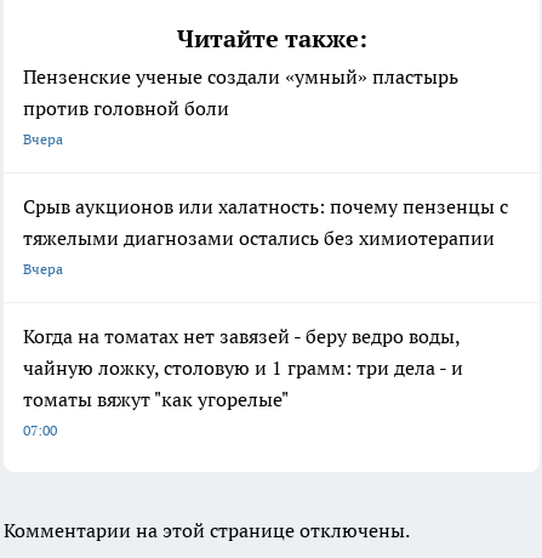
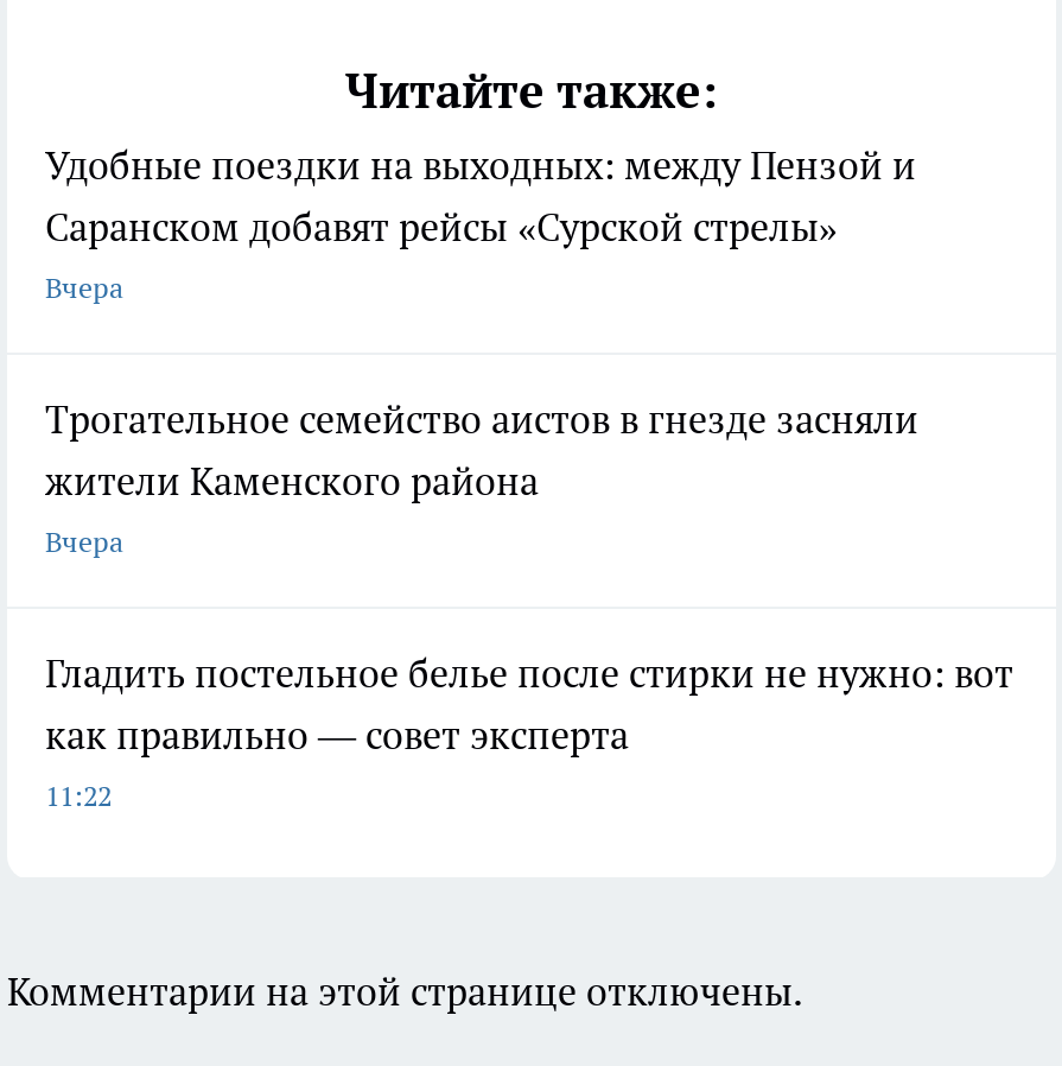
[23,64,458,120] Пензенские ученые создали «умный» пластырь | против головной боли -> [45,141,916,250] Удобные поездки на выходных: между Пензой и | Саранском добавят рейсы «Сурской стрелы»
[23,194,508,250] Срыв аукционов или халатность: почему пензенцы с | тяжелыми диагнозами остались без химиотерапии -> [45,395,918,504] Трогательное семейство аистов в гнезде засняли | жители Каменского района
[23,324,463,439] Когда на томатах нет завязей - беру ведро воды, | чайную ложку, столовую и 1 грамм: три дела - и | томаты вяжут "как угорелые" | 07:00 -> [45,649,1013,812] Гладить постельное белье после стирки не нужно: вот | как правильно — совет эксперта | 11:22

